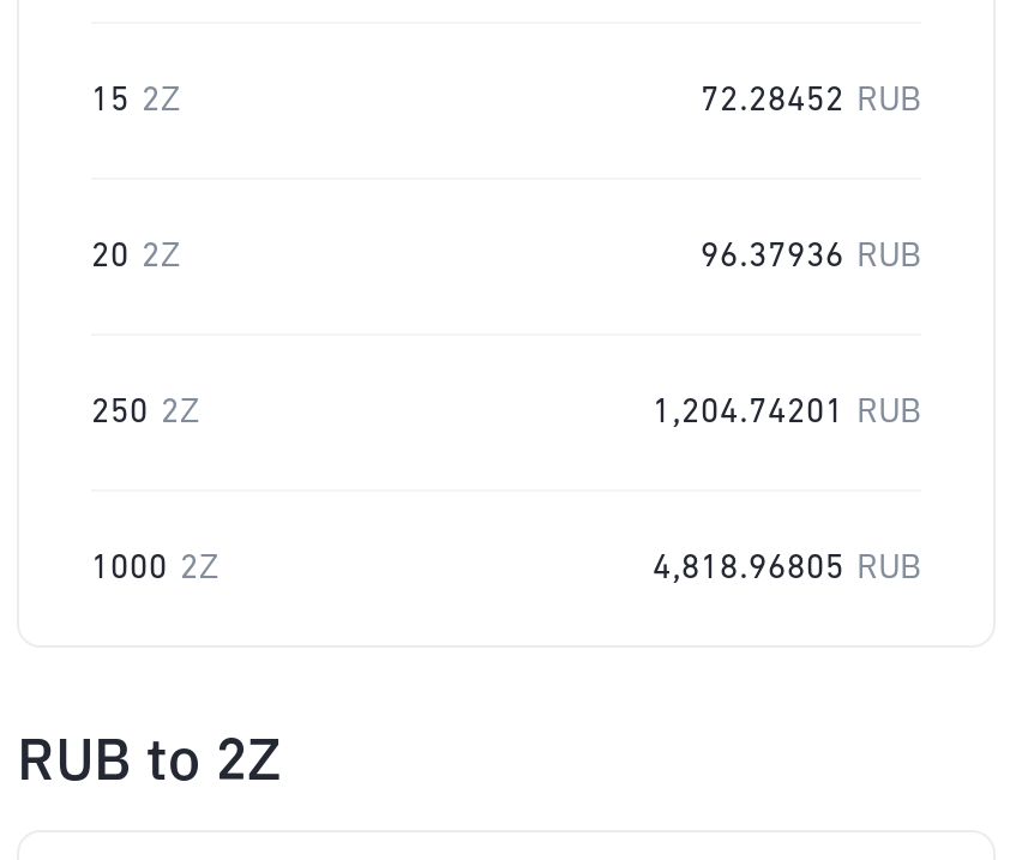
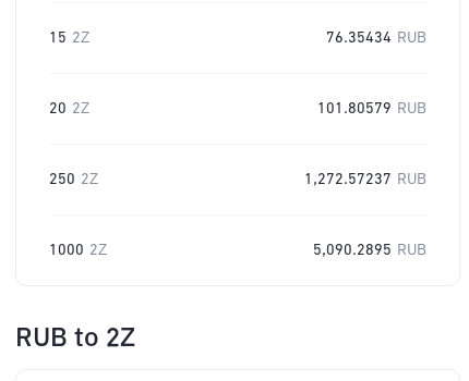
[701,84,921,118] 72.28452 RUB -> [326,30,426,46] 76.35434 RUB
[701,240,921,273] 96.37936 RUB -> [317,101,426,116] 101.80579 RUB
[653,396,921,429] 1,204.74201 RUB -> [304,172,426,187] 1,272.57237 RUB
[653,552,921,585] 4,818.96805 RUB -> [313,243,426,258] 5,090.2895 RUB

